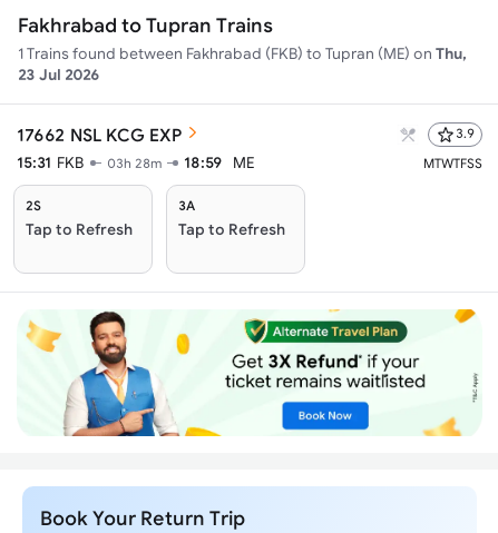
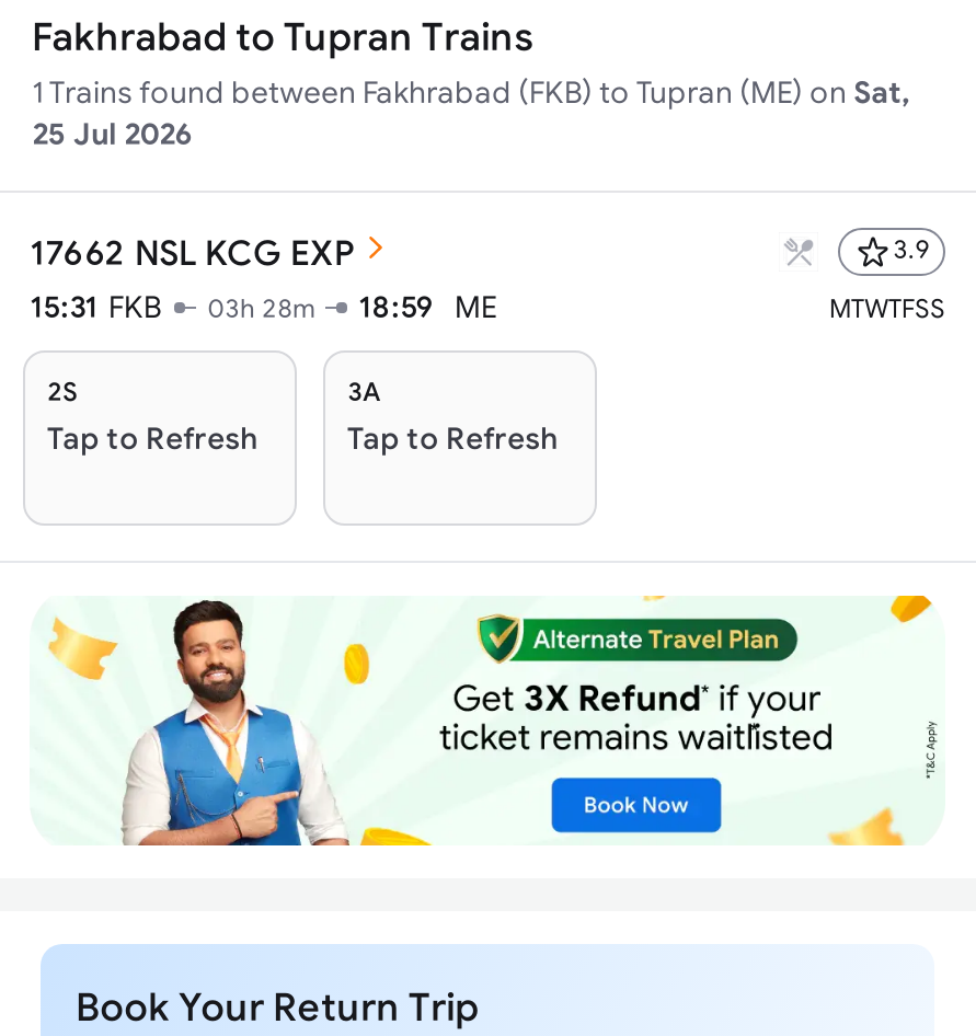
[18,45,467,62] 1 Trains found between Fakhrabad (FKB) to Tupran (ME) on Thu, -> [32,74,910,110] 1 Trains found between Fakhrabad (FKB) to Tupran (ME) on Sat,
[18,66,100,83] 23 Jul 2026 -> [32,116,194,151] 25 Jul 2026

